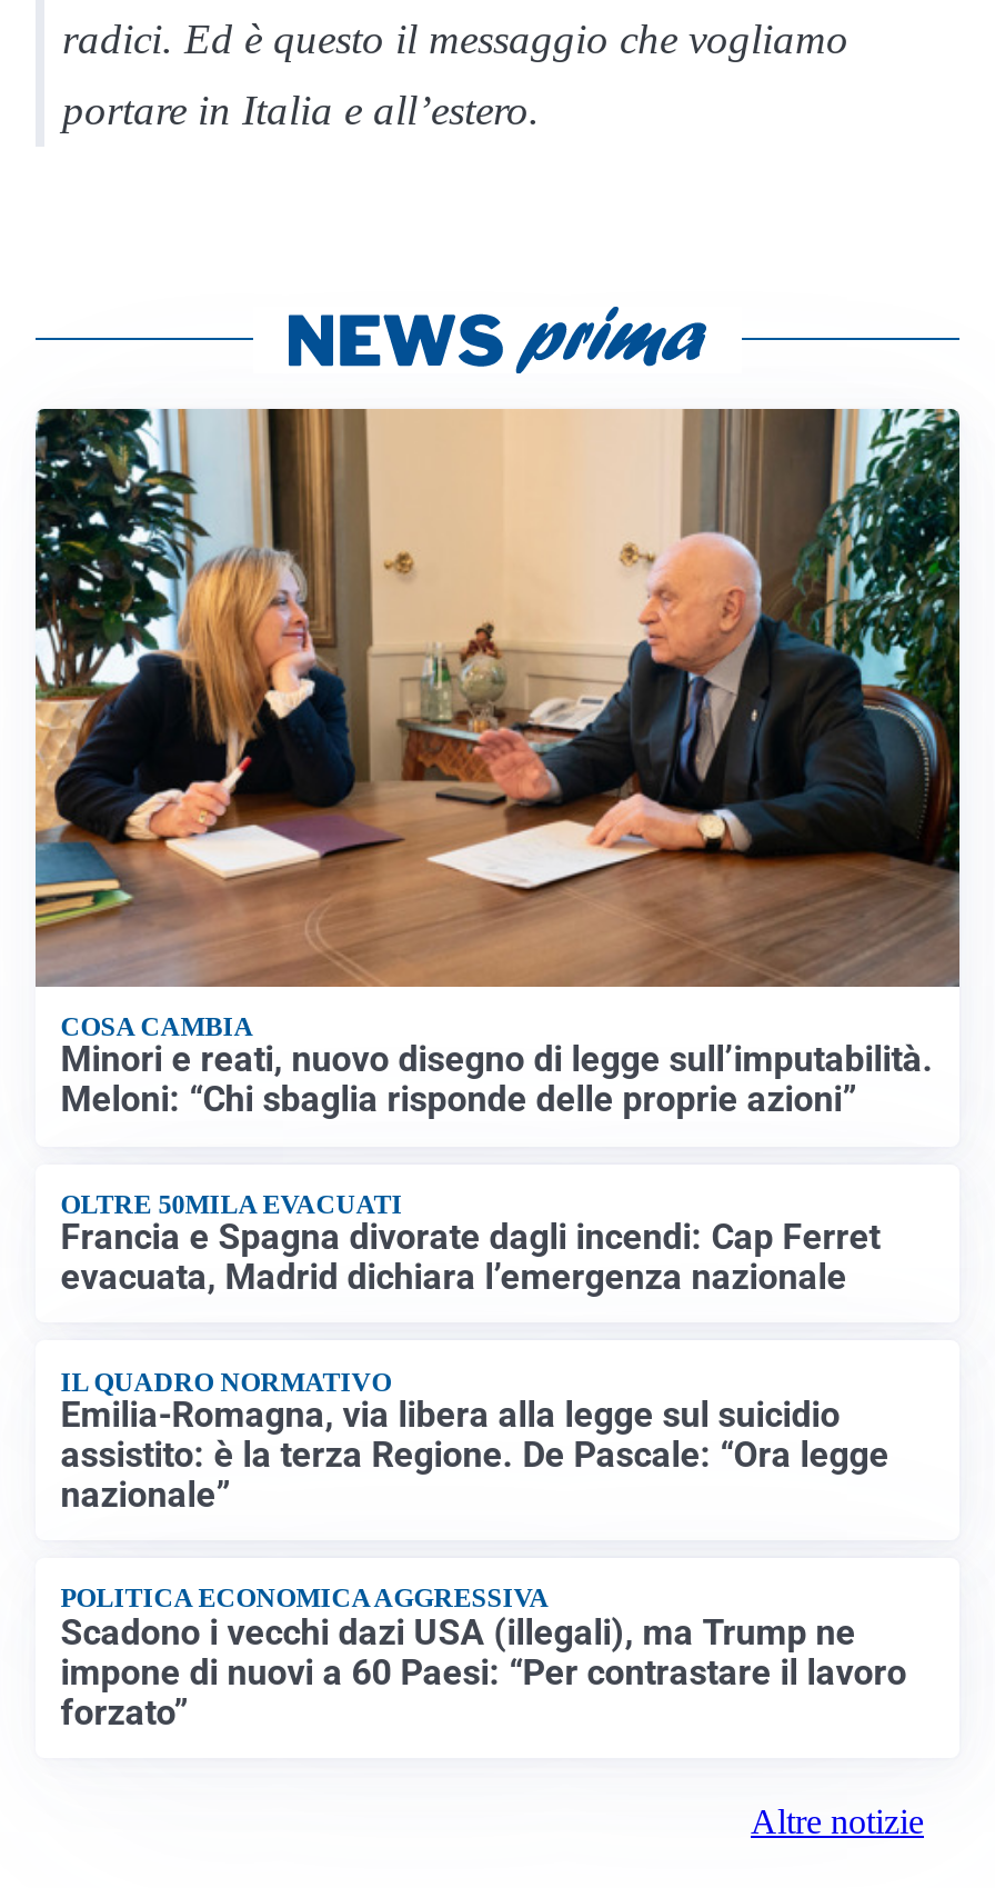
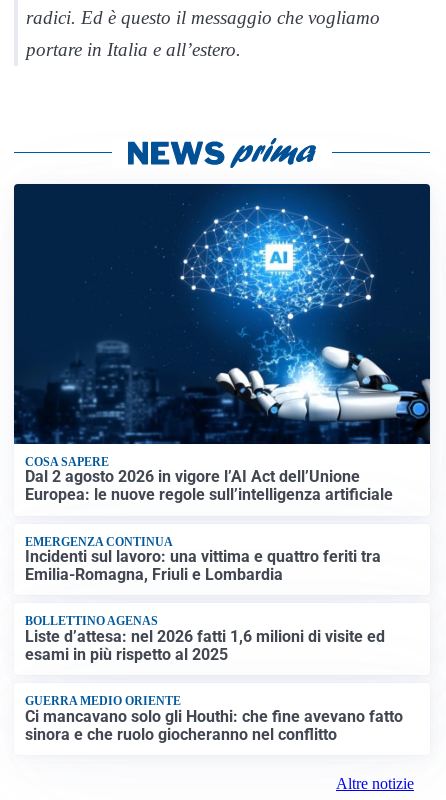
[33,407,962,1121] [image] | COSA CAMBIA | Minori e reati, nuovo disegno di legge sull’imputabilità. | Meloni: “Chi sbaglia risponde delle proprie azioni” -> [13,183,431,504] [image] | COSA SAPERE | Dal 2 agosto 2026 in vigore l’AI Act dell’Unione | Europea: le nuove regole sull’intelligenza artificiale
[60,1188,880,1298] OLTRE 50MILA EVACUATI | Francia e Spagna divorate dagli incendi: Cap Ferret | evacuata, Madrid dichiara l’emergenza nazionale -> [25,535,381,584] EMERGENZA CONTINUA | Incidenti sul lavoro: una vittima e quattro feriti tra | Emilia-Romagna, Friuli e Lombardia
[60,1365,889,1515] IL QUADRO NORMATIVO | Emilia-Romagna, via libera alla legge sul suicidio | assistito: è la terza Regione. De Pascale: “Ora legge | nazionale” -> [25,614,385,664] BOLLETTINO AGENAS | Liste d’attesa: nel 2026 fatti 1,6 milioni di visite ed | esami in più rispetto al 2025
[60,1583,907,1733] POLITICA ECONOMICA AGGRESSIVA | Scadono i vecchi dazi USA (illegali), ma Trump ne | impone di nuovi a 60 Paesi: “Per contrastare il lavoro | forzato” -> [25,694,403,744] GUERRA MEDIO ORIENTE | Ci mancavano solo gli Houthi: che fine avevano fatto | sinora e che ruolo giocheranno nel conflitto

